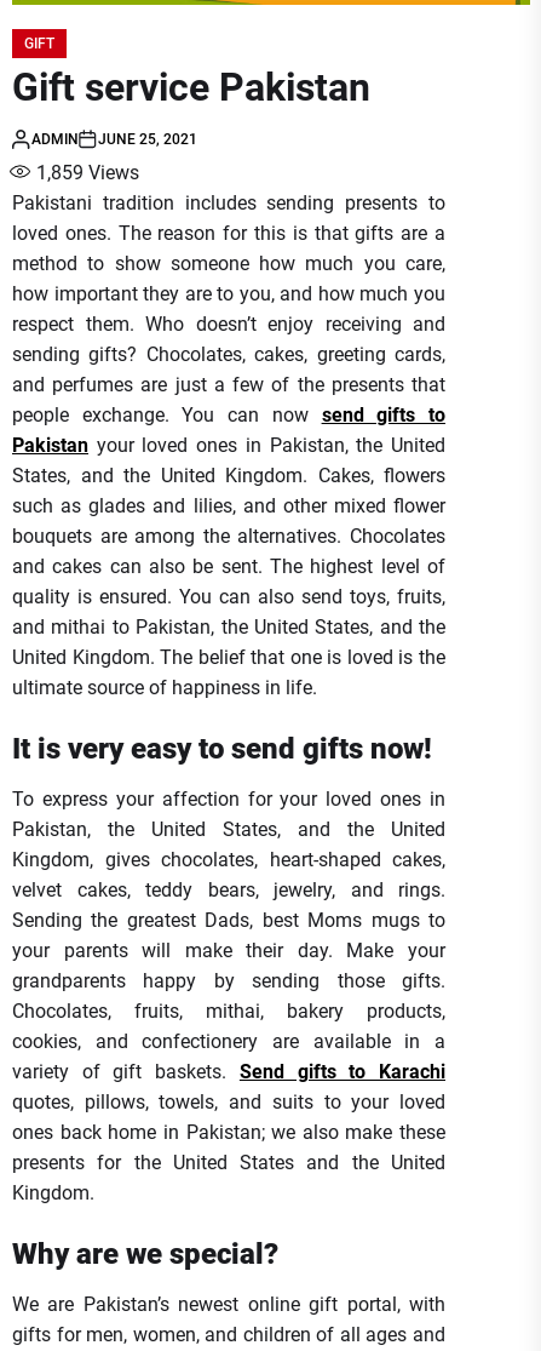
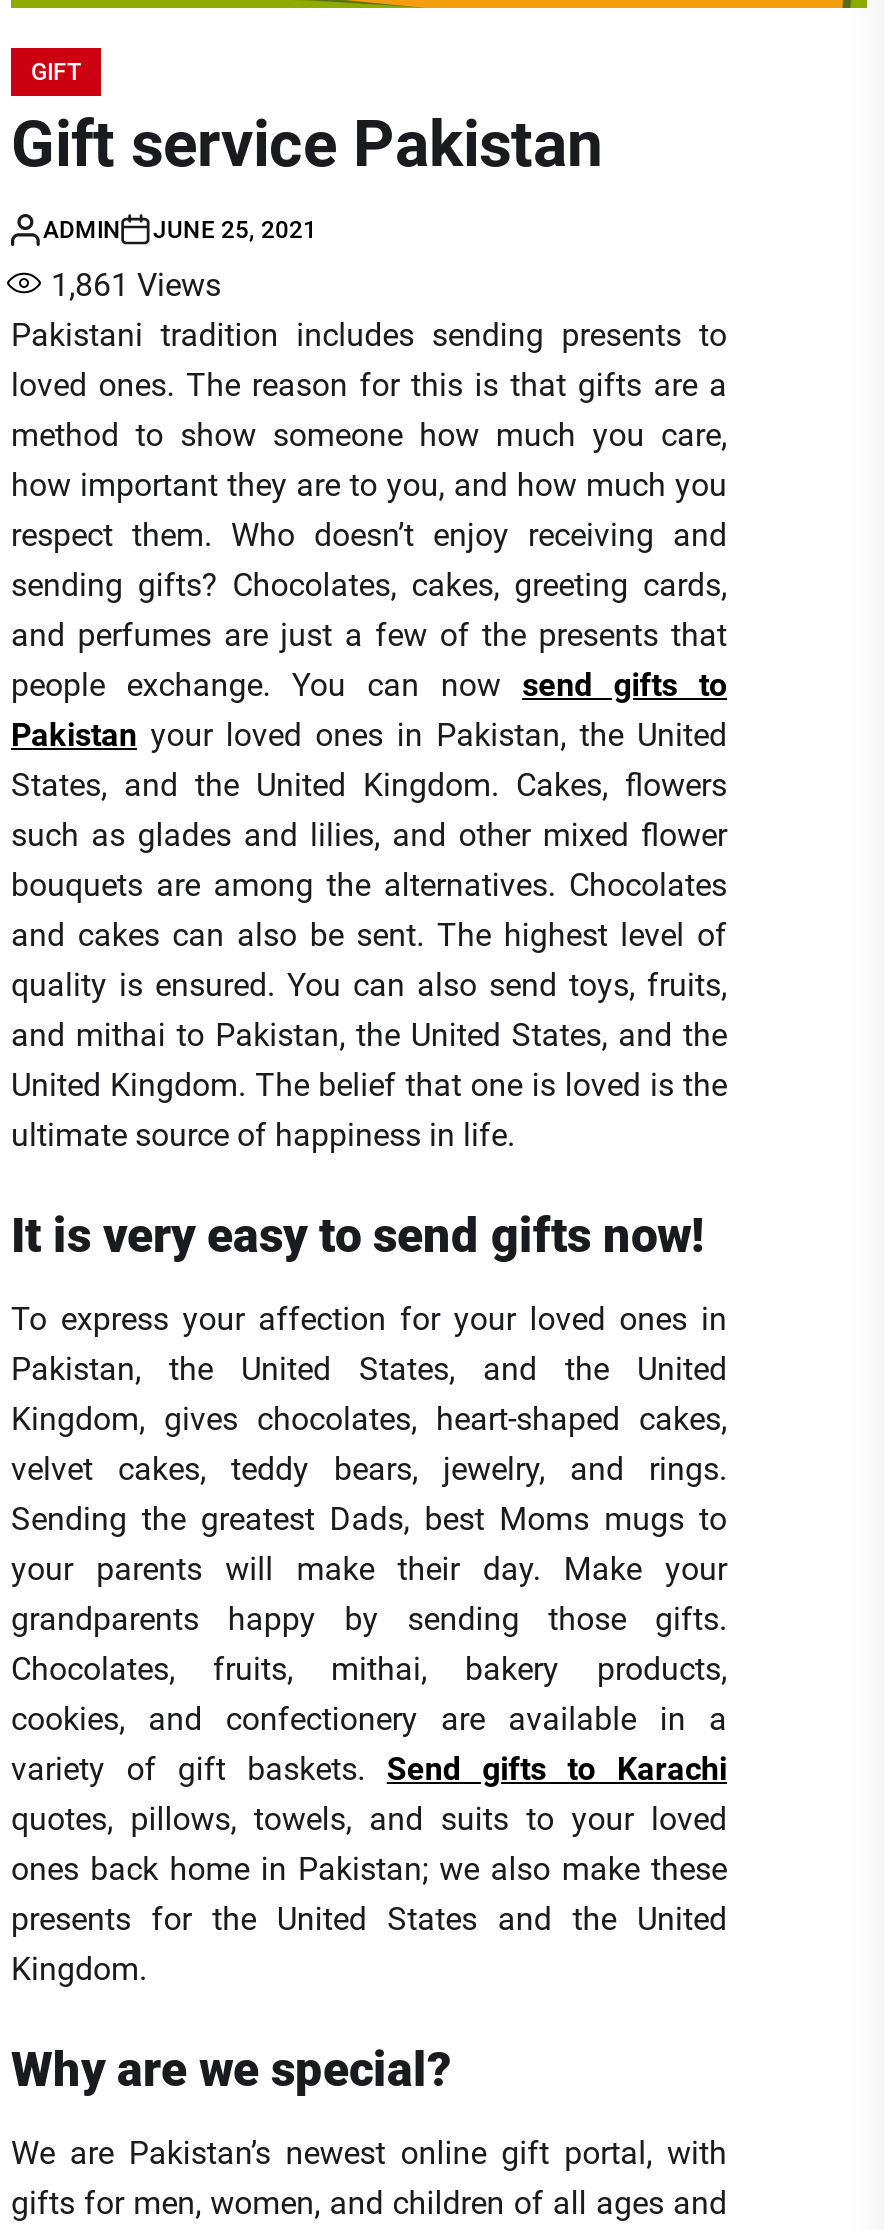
[36,161,139,184] 1,859 Views -> [51,265,221,303] 1,861 Views

